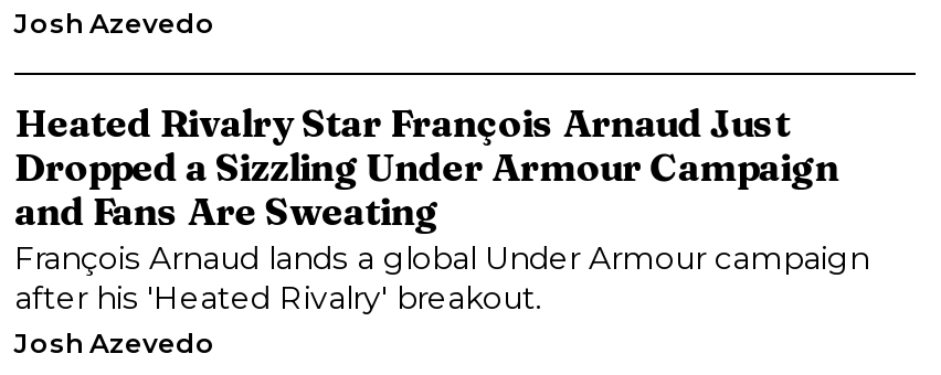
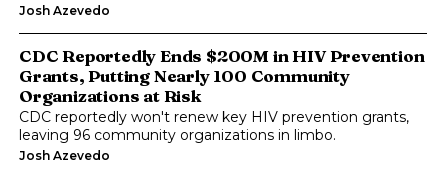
[14,98,869,317] Heated Rivalry Star François Arnaud Just | Dropped a Sizzling Under Armour Campaign | and Fans Are Sweating | François Arnaud lands a global Under Armour campaign | after his 'Heated Rivalry' breakout. -> [19,45,424,144] CDC Reportedly Ends $200M in HIV Prevention | Grants, Putting Nearly 100 Community | Organizations at Risk | CDC reportedly won't renew key HIV prevention grants, | leaving 96 community organizations in limbo.

